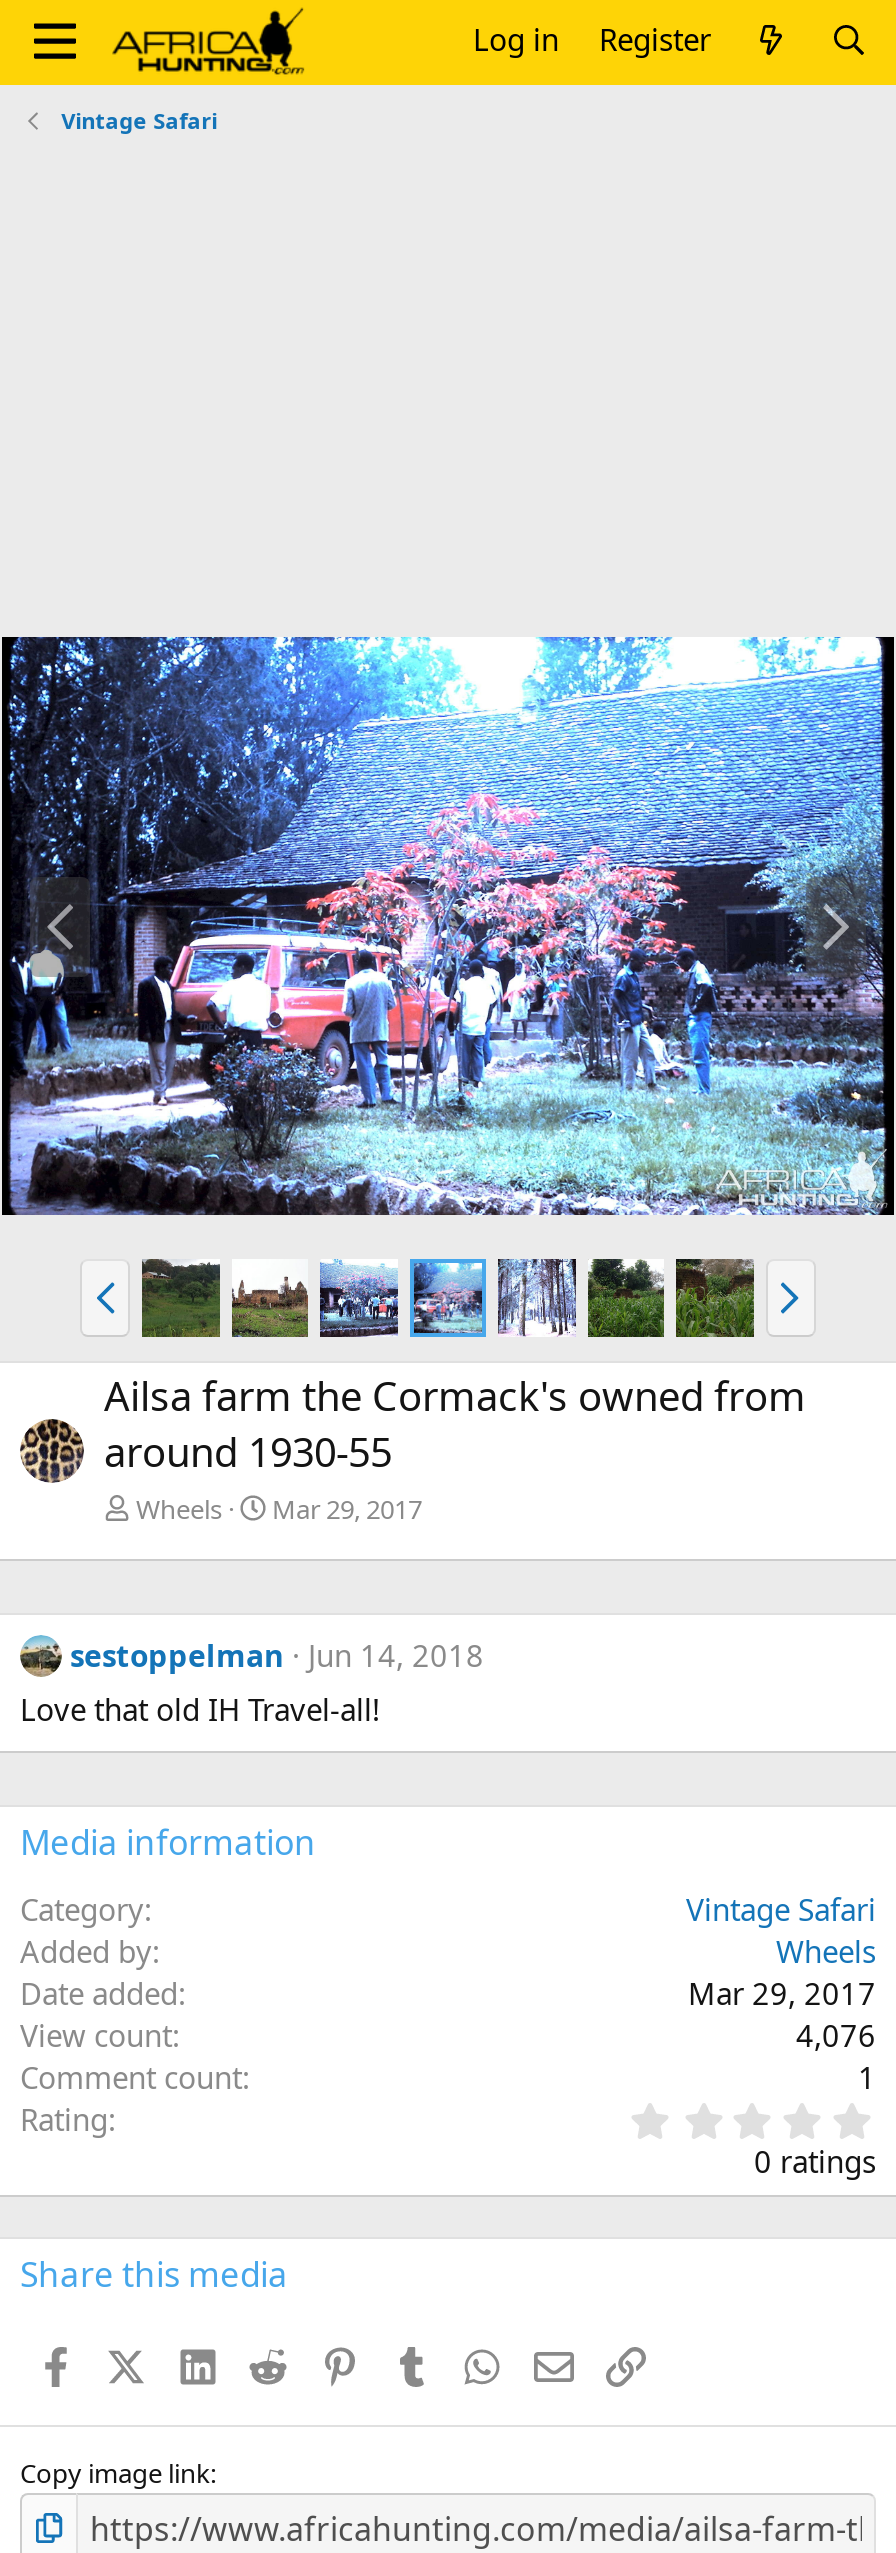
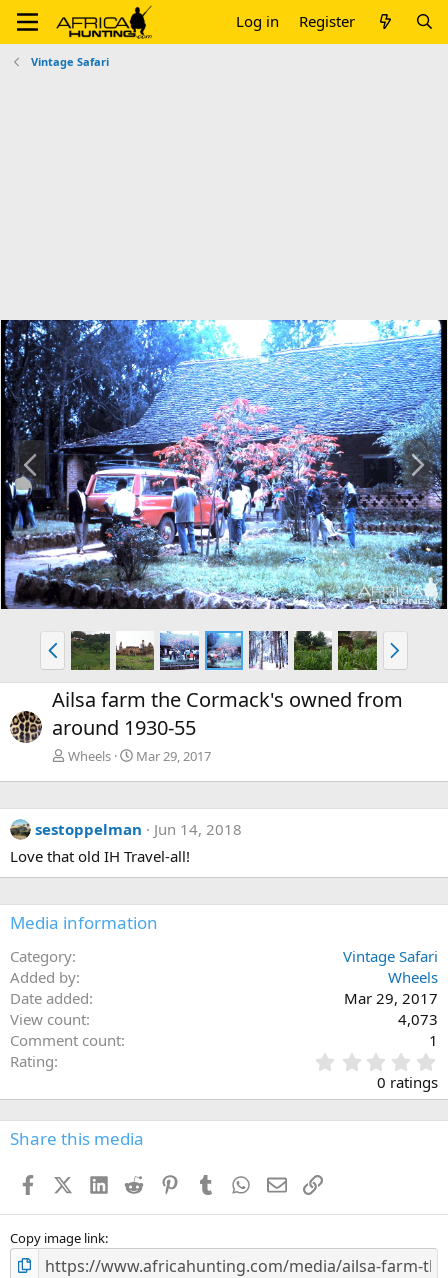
[796,2015,876,2055] 4,076 -> [398,1009,438,1029] 4,073

